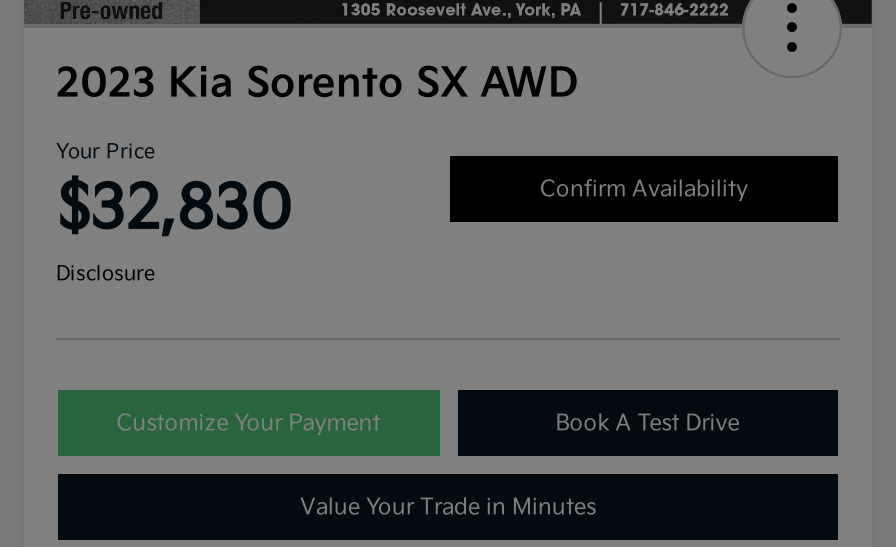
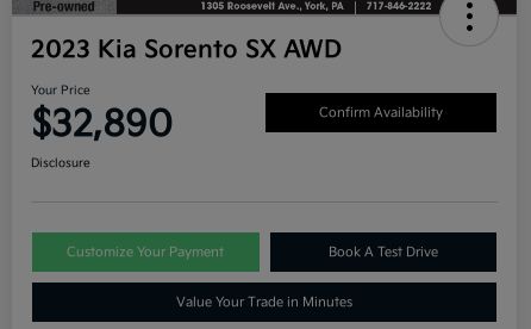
[56,173,292,245] $32,830 -> [31,103,173,146] $32,890

